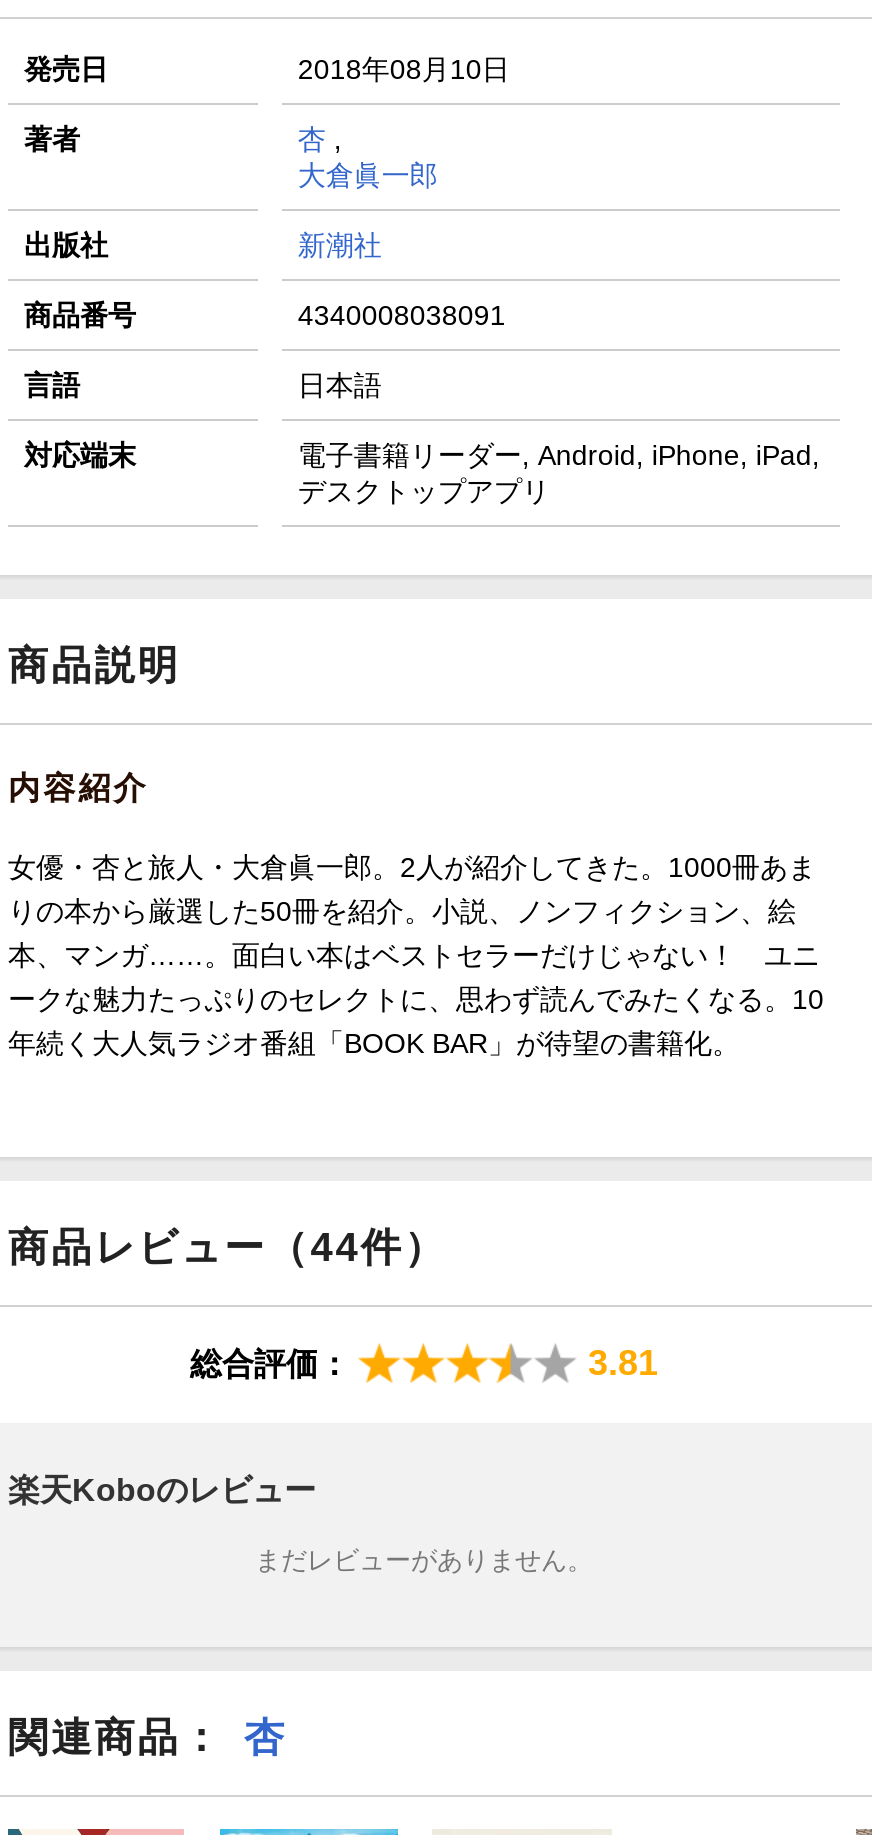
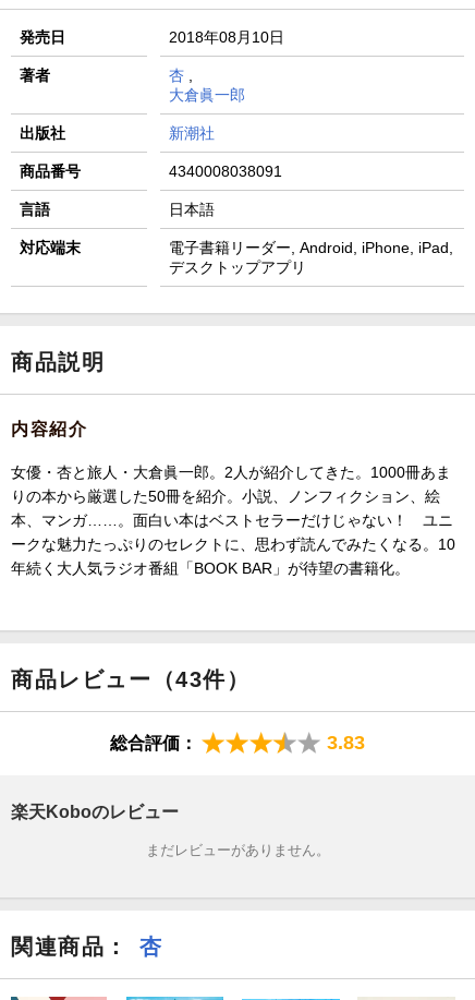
[8,1224,447,1268] 商品レビュー（44件） -> [11,667,250,691] 商品レビュー（43件）
[588,1342,658,1382] 3.81 -> [327,731,365,753] 3.83

